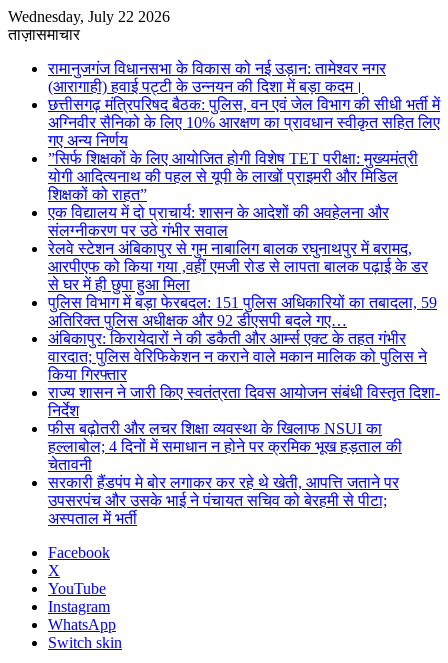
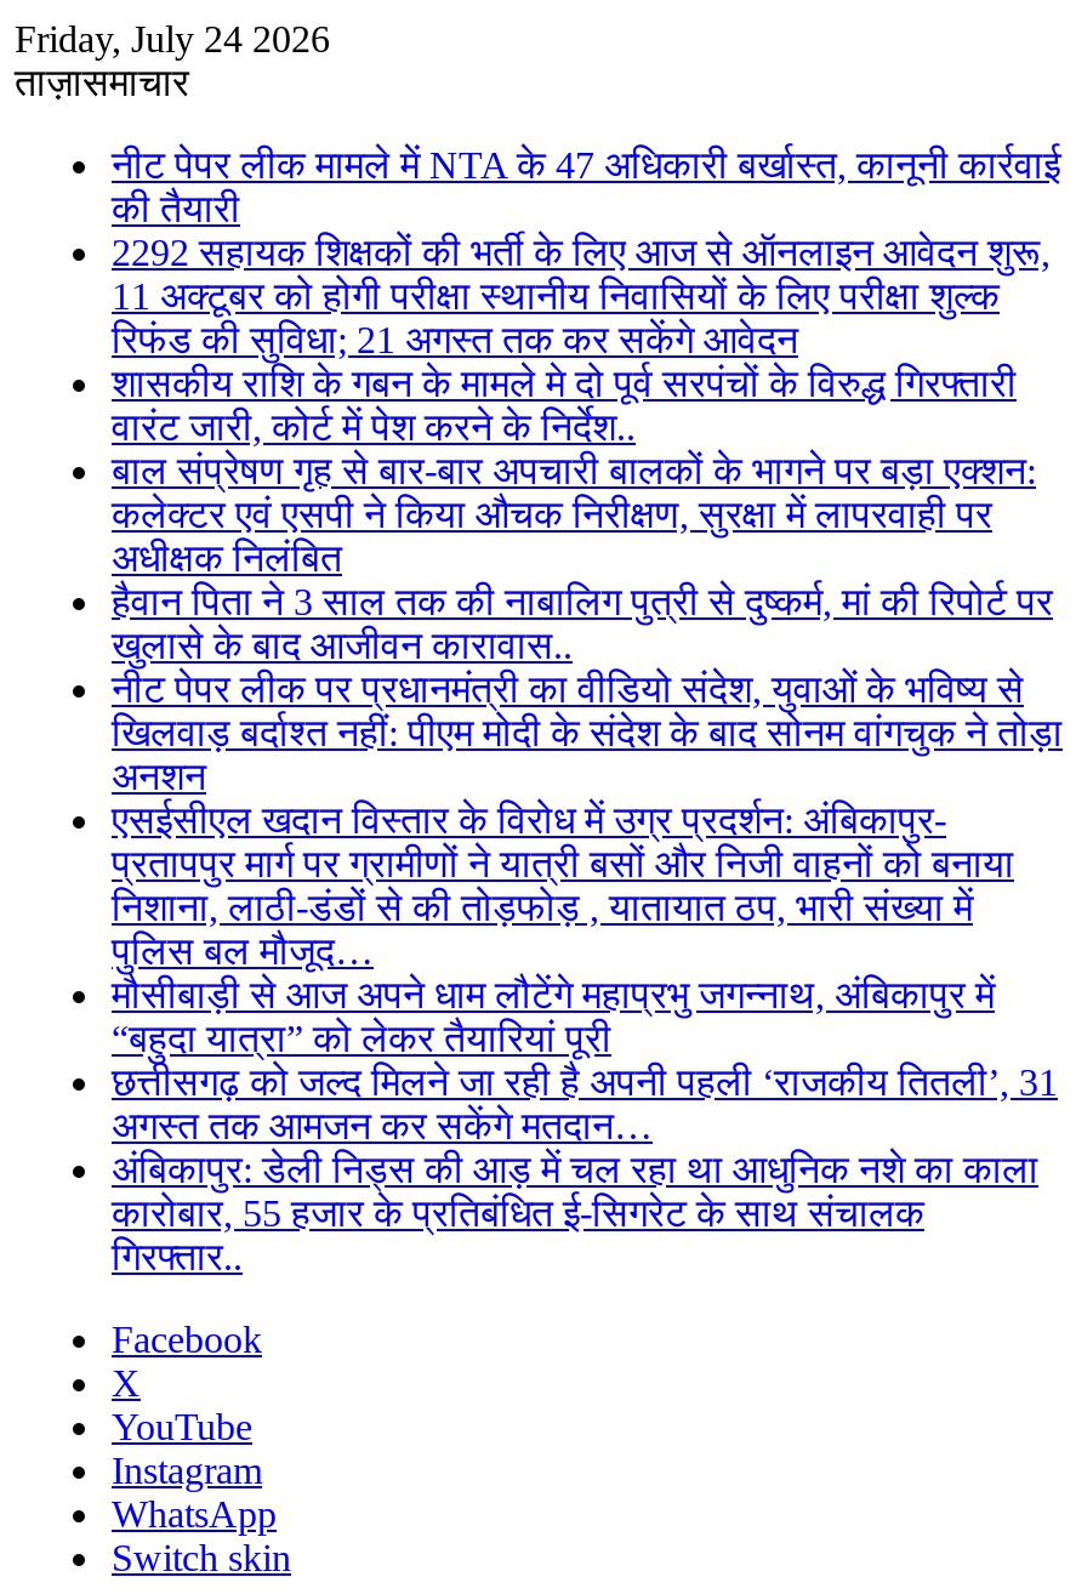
[8,8,170,25] Wednesday, July 22 2026 -> [15,18,330,59] Friday, July 24 2026
[48,60,440,527] रामानुजगंज विधानसभा के विकास को नई उड़ान: तामेश्वर नगर | (आरागाही) हवाई पट्टी के उन्नयन की दिशा में बड़ा कदम। | छत्तीसगढ़ मंत्रिपरिषद बैठक: पुलिस, वन एवं जेल विभाग की सीधी भर्ती में | अग्निवीर सैनिको के लिए 10% आरक्षण का प्रावधान स्वीकृत सहित लिए | गए अन्य निर्णय | ”सिर्फ शिक्षकों के लिए आयोजित होगी विशेष TET परीक्षा: मुख्यमंत्री | योगी आदित्यनाथ की पहल से यूपी के लाखों प्राइमरी और मिडिल | शिक्षकों को राहत” | एक विद्यालय में दो प्राचार्य: शासन के आदेशों की अवहेलना और | संलग्नीकरण पर उठे गंभीर सवाल | रेलवे स्टेशन अंबिकापुर से गुम नाबालिग बालक रघुनाथपुर में बरामद, | आरपीएफ को किया गया ,वहीं एमजी रोड से लापता बालक पढ़ाई के डर | से घर में ही छुपा हुआ मिला | पुलिस विभाग में बड़ा फेरबदल: 151 पुलिस अधिकारियों का तबादला, 59 | अतिरिक्त पुलिस अधीक्षक और 92 डीएसपी बदले गए… | अंबिकापुर: किरायेदारों ने की डकैती और आर्म्स एक्ट के तहत गंभीर | वारदात; पुलिस वेरिफिकेशन न कराने वाले मकान मालिक को पुलिस ने | किया गिरफ्तार | राज्य शासन ने जारी किए स्वतंत्रता दिवस आयोजन संबंधी विस्तृत दिशा- | निर्देश | फीस बढ़ोतरी और लचर शिक्षा व्यवस्था के खिलाफ NSUI का | हल्लाबोल; 4 दिनों में समाधान न होने पर क्रमिक भूख हड़ताल की | चेतावनी | सरकारी हैंडपंप मे बोर लगाकर कर रहे थे खेती, आपत्ति जताने पर | उपसरपंच और उसके भाई ने पंचायत सचिव को बेरहमी से पीटा; | अस्पताल में भर्ती -> [112,144,1063,1277] नीट पेपर लीक मामले में NTA के 47 अधिकारी बर्खास्त, कानूनी कार्रवाई | की तैयारी | 2292 सहायक शिक्षकों की भर्ती के लिए आज से ऑनलाइन आवेदन शुरू, | 11 अक्टूबर को होगी परीक्षा स्थानीय निवासियों के लिए परीक्षा शुल्क | रिफंड की सुविधा; 21 अगस्त तक कर सकेंगे आवेदन | शासकीय राशि के गबन के मामले मे दो पूर्व सरपंचों के विरुद्ध गिरफ्तारी | वारंट जारी, कोर्ट में पेश करने के निर्देश.. | बाल संप्रेषण गृह से बार-बार अपचारी बालकों के भागने पर बड़ा एक्शन: | कलेक्टर एवं एसपी ने किया औचक निरीक्षण, सुरक्षा में लापरवाही पर | अधीक्षक निलंबित | हैवान पिता ने 3 साल तक की नाबालिग पुत्री से दुष्कर्म, मां की रिपोर्ट पर | खुलासे के बाद आजीवन कारावास.. | नीट पेपर लीक पर प्रधानमंत्री का वीडियो संदेश, युवाओं के भविष्य से | खिलवाड़ बर्दाश्त नहीं: पीएम मोदी के संदेश के बाद सोनम वांगचुक ने तोड़ा | अनशन | एसईसीएल खदान विस्तार के विरोध में उग्र प्रदर्शन: अंबिकापुर- | प्रतापपुर मार्ग पर ग्रामीणों ने यात्री बसों और निजी वाहनों को बनाया | निशाना, लाठी-डंडों से की तोड़फोड़ , यातायात ठप, भारी संख्या में | पुलिस बल मौजूद… | मौसीबाड़ी से आज अपने धाम लौटेंगे महाप्रभु जगन्नाथ, अंबिकापुर में | “बहुदा यात्रा” को लेकर तैयारियां पूरी | छत्तीसगढ़ को जल्द मिलने जा रही है अपनी पहली ‘राजकीय तितली’, 31 | अगस्त तक आमजन कर सकेंगे मतदान… | अंबिकापुर: डेली निड्स की आड़ में चल रहा था आधुनिक नशे का काला | कारोबार, 55 हजार के प्रतिबंधित ई-सिगरेट के साथ संचालक | गिरफ्तार..

